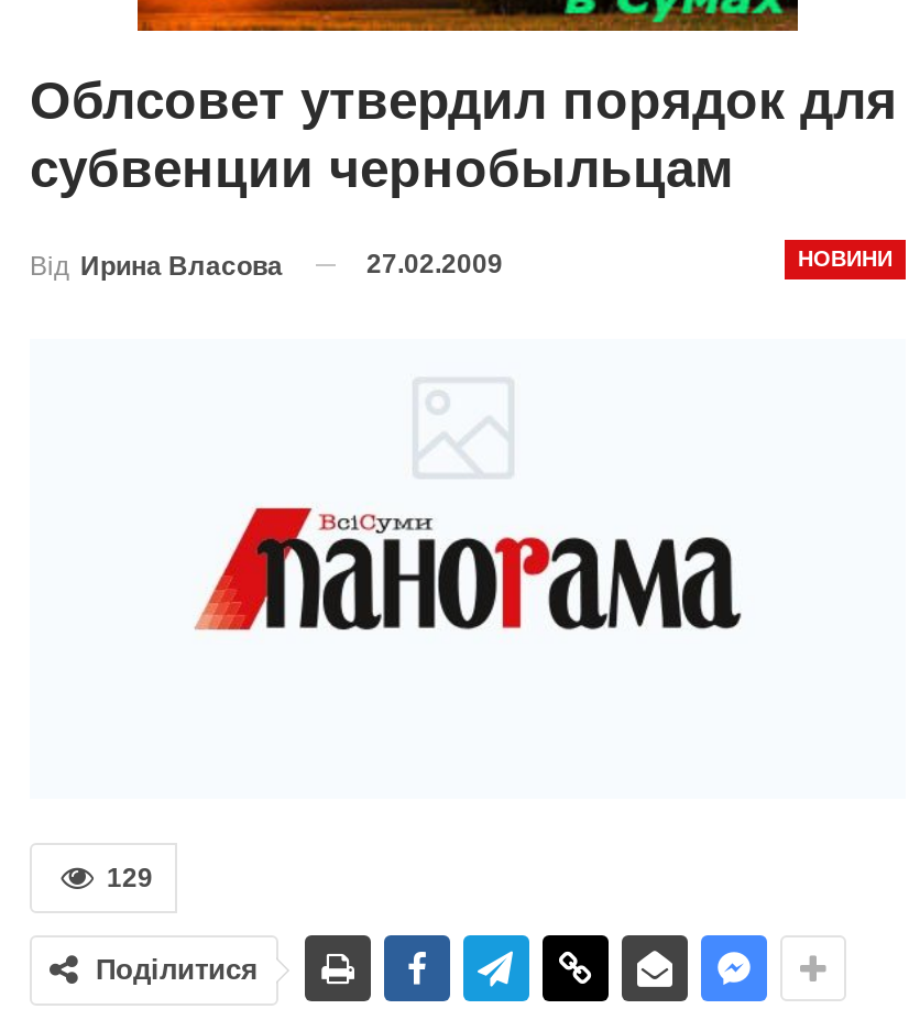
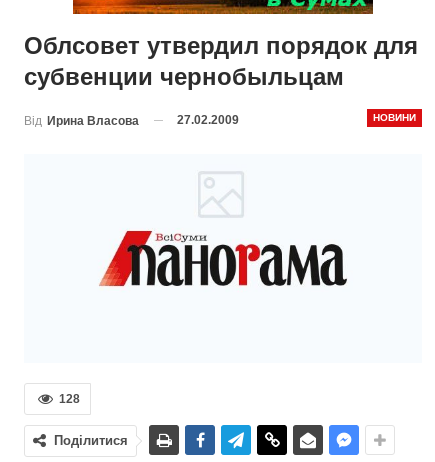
[107,862,153,893] 129 -> [59,392,80,406] 128

